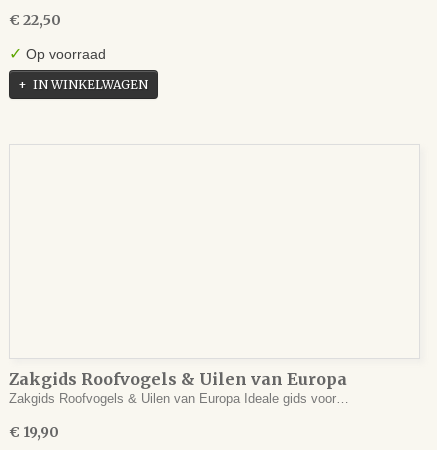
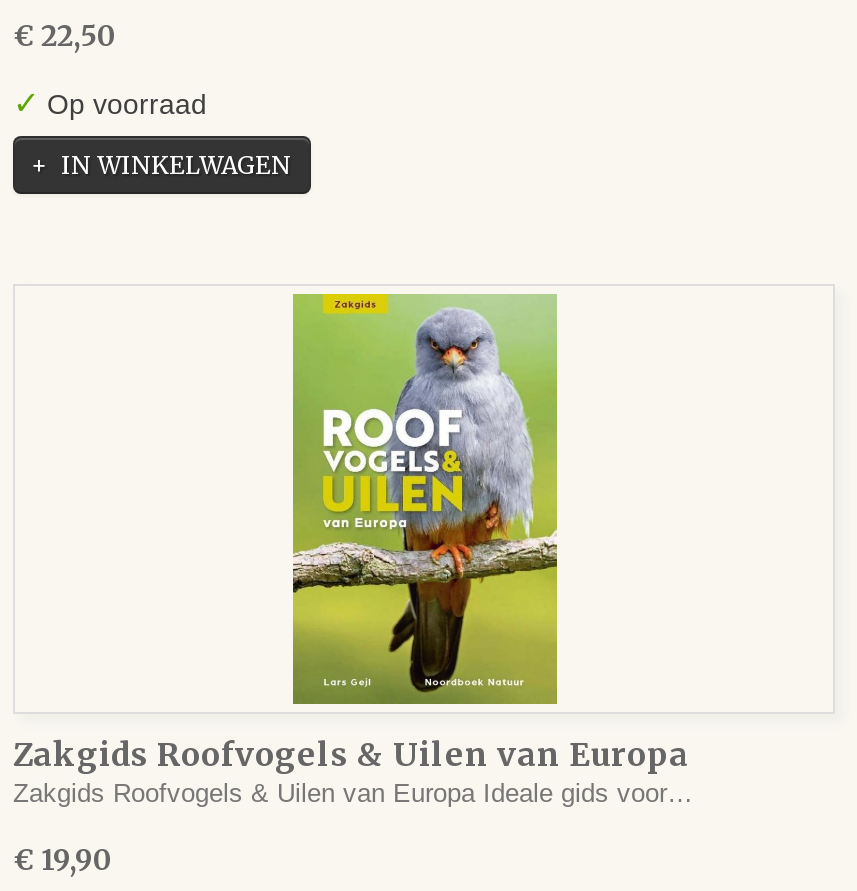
none -> [291,292,559,706] [image]

